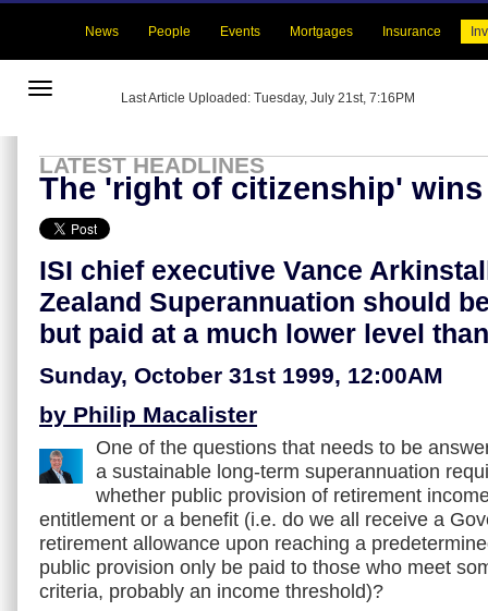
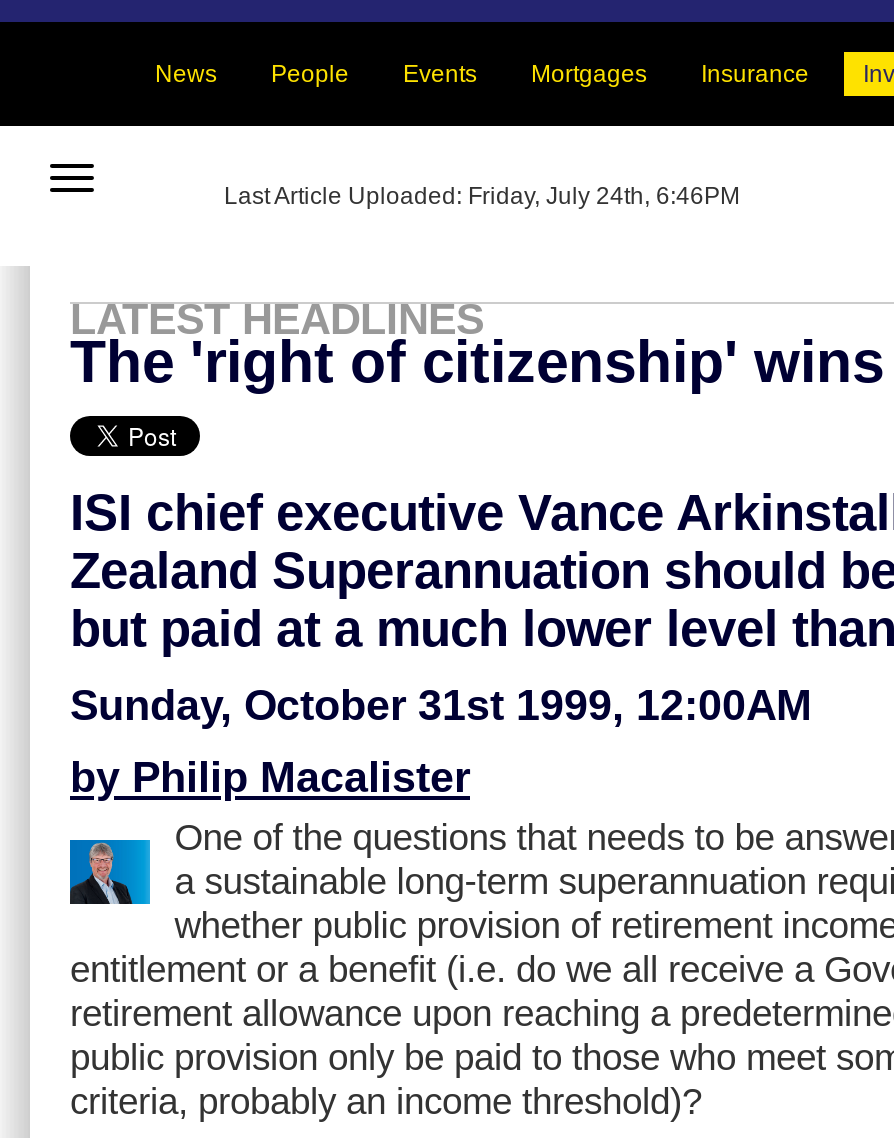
[121,90,415,106] Last Article Uploaded: Tuesday, July 21st, 7:16PM -> [224,182,740,210] Last Article Uploaded: Friday, July 24th, 6:46PM

